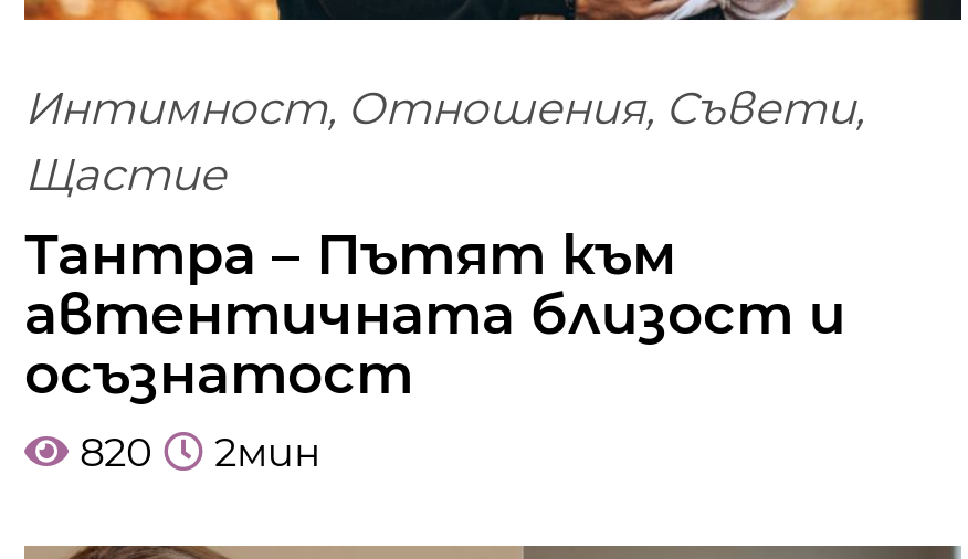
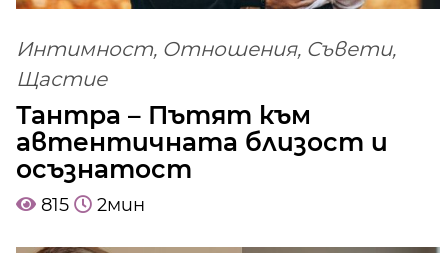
[80,429,320,478] 820 2мин -> [41,194,145,216] 815 2мин

